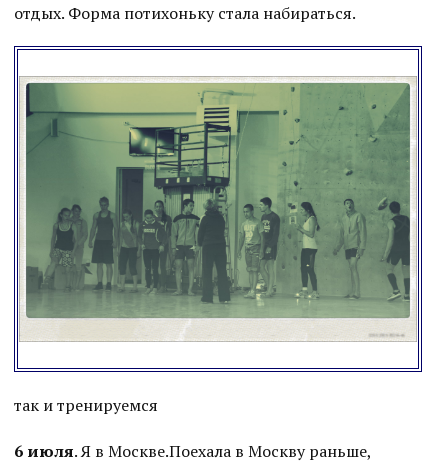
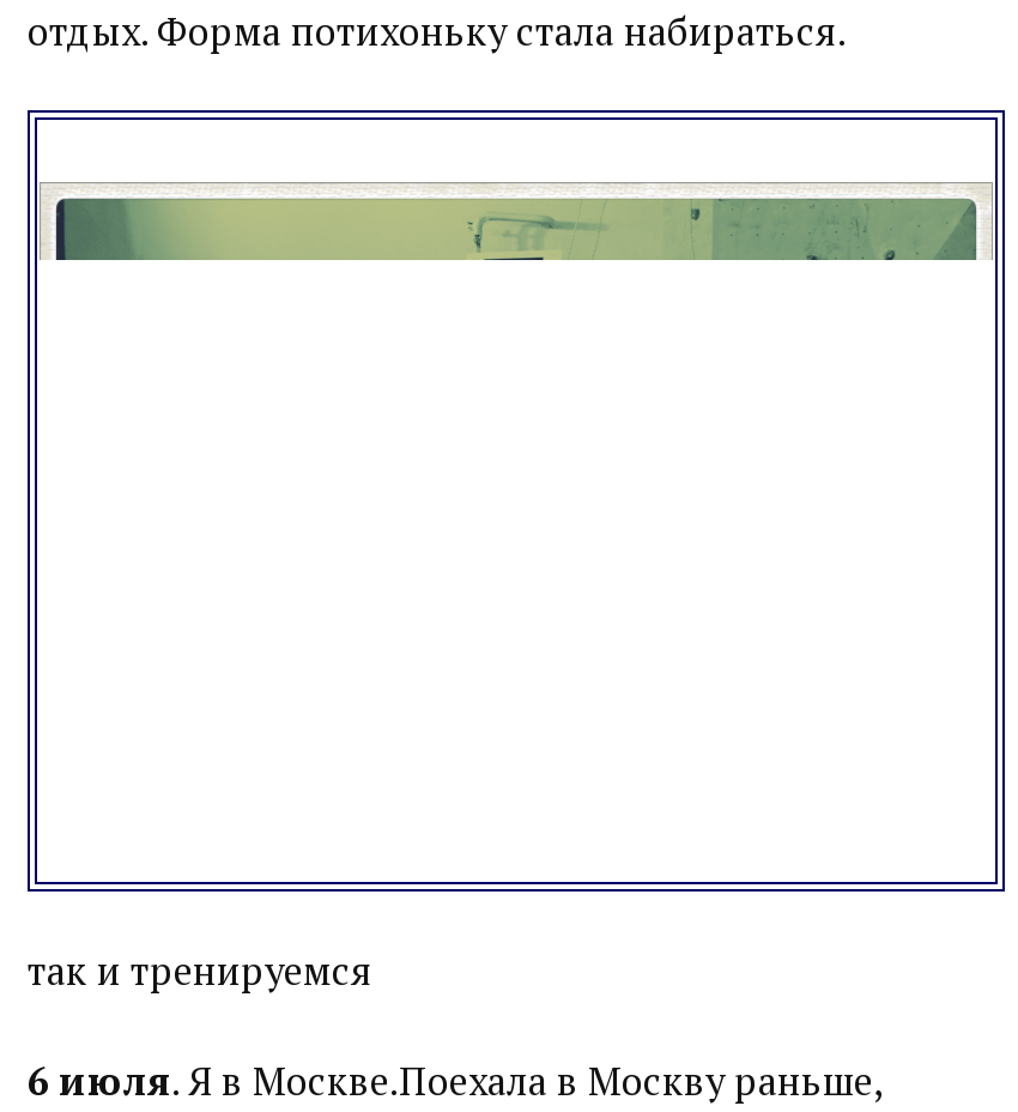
[20,107,416,342] [image] -> none

